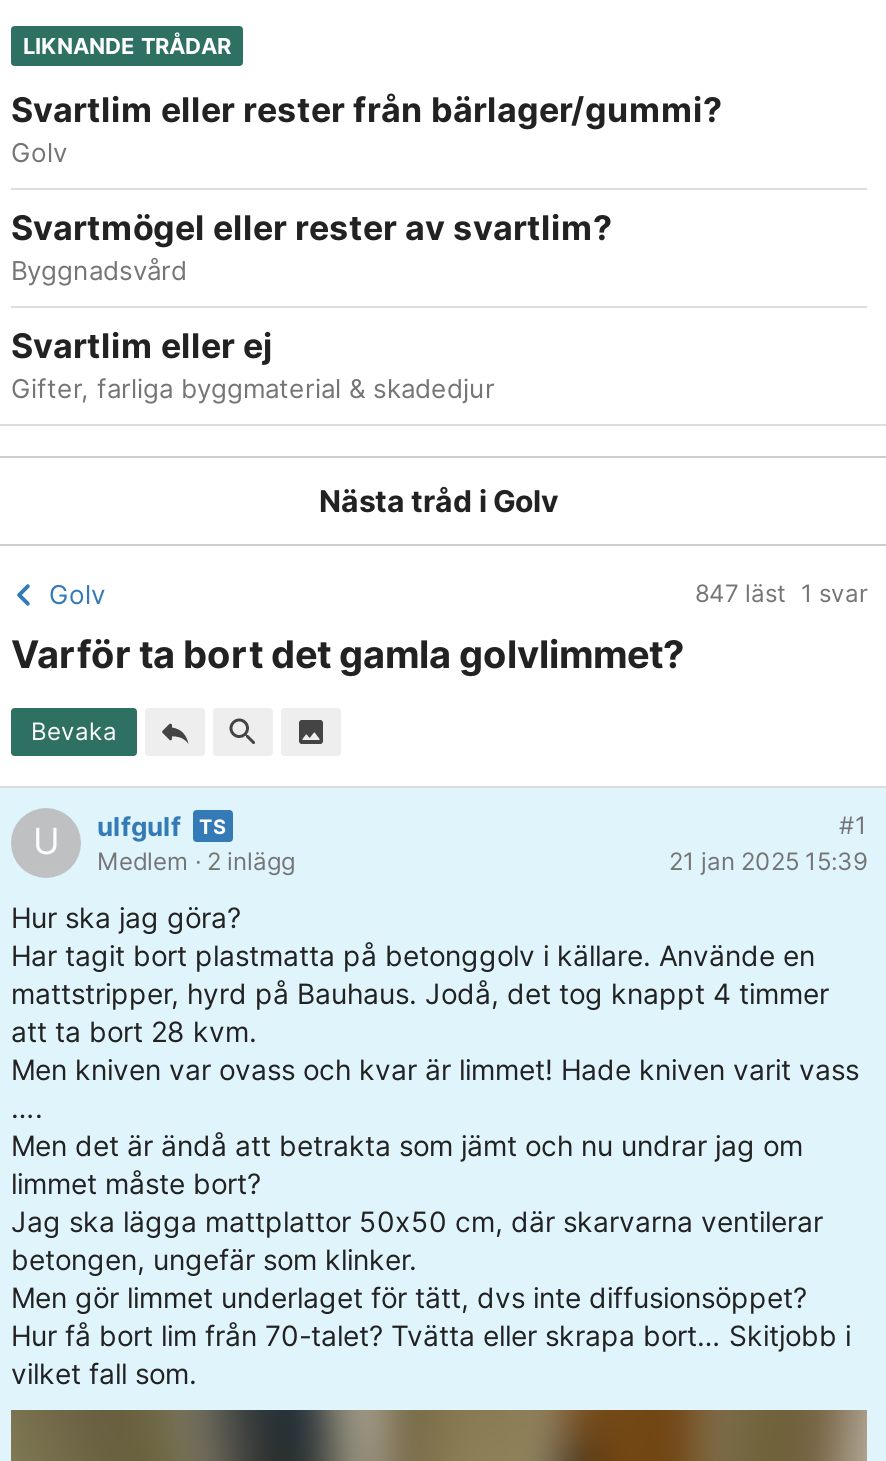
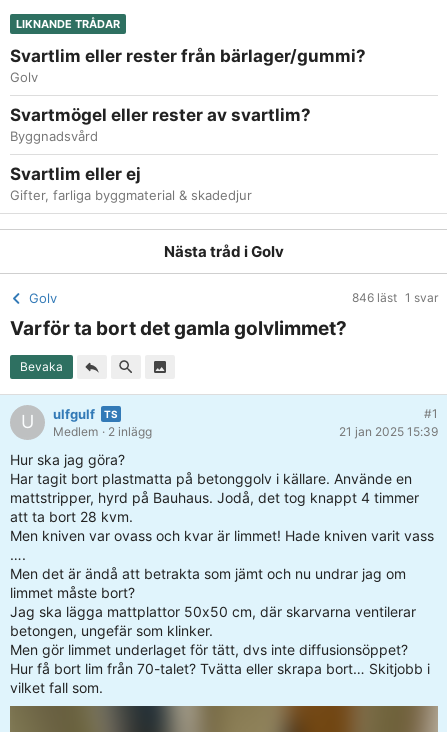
[695,578,867,608] 847 läst 1 svar -> [352,290,438,305] 846 läst 1 svar

